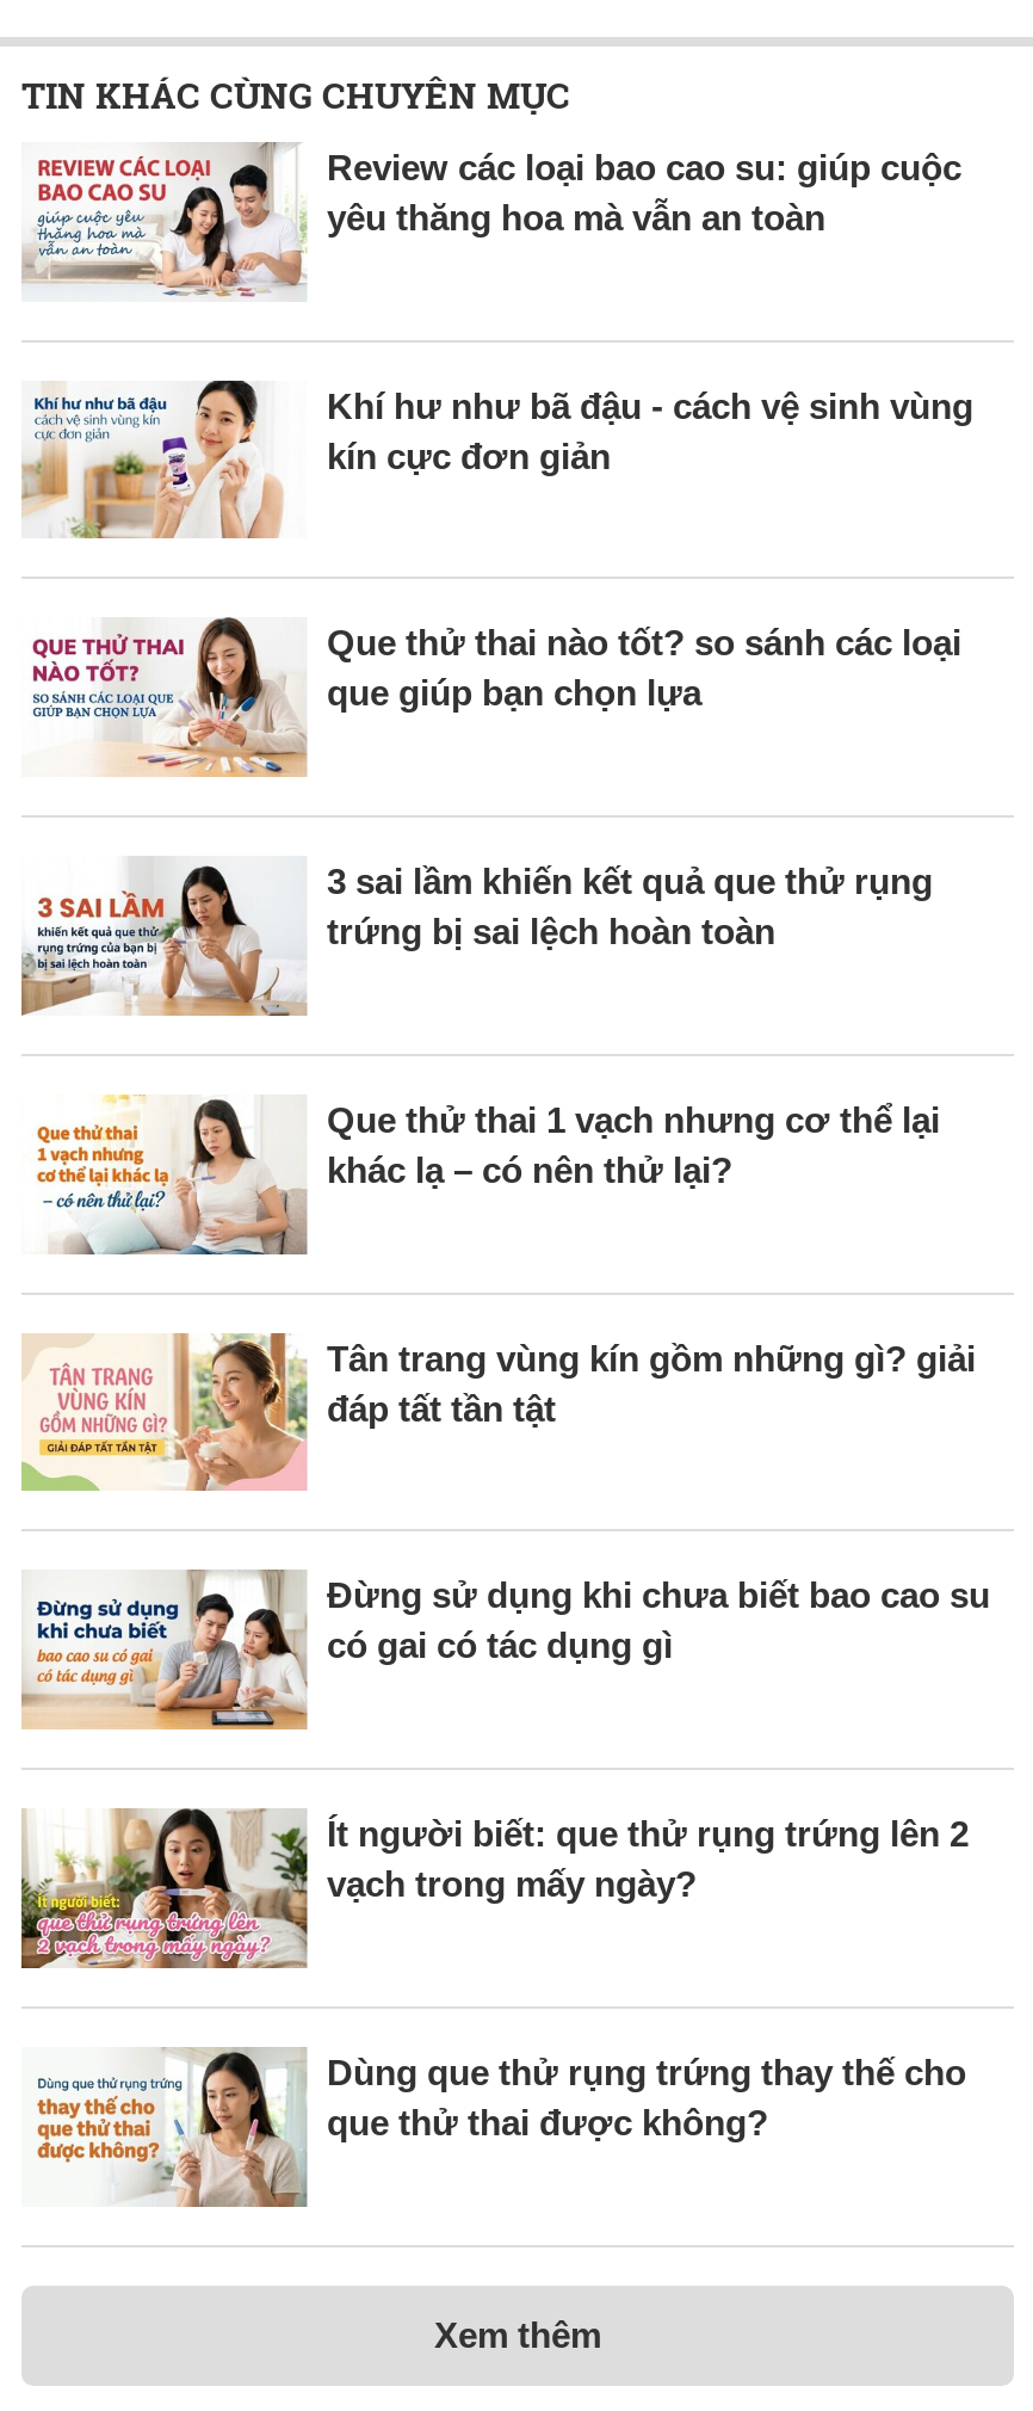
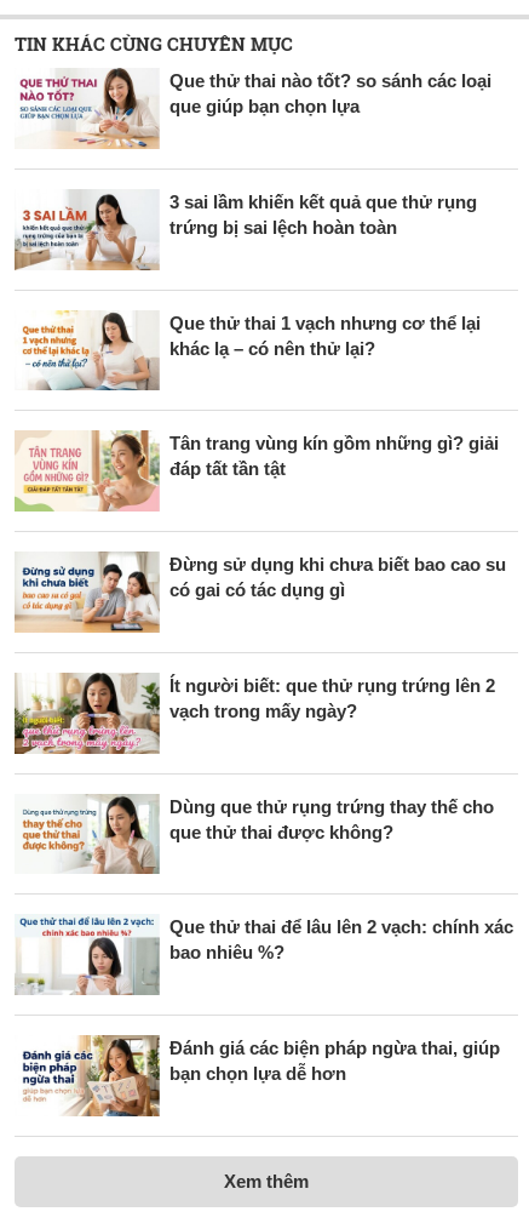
[21,140,961,300] [image] | Review các loại bao cao su: giúp cuộc | yêu thăng hoa mà vẫn an toàn -> none
[21,378,973,541] [image] | Khí hư như bã đậu - cách vệ sinh vùng | kín cực đơn giản -> none
moved [24,617,990,2142] -> [16,68,506,842]: [image] | Que thử thai nào tốt? so sánh các loại | que giúp bạn chọn lựa | ... | Dùng que thử rụng trứng thay thế cho | que thử thai được không?
none -> [15,917,513,995] [image] | Que thử thai để lâu lên 2 vạch: chính xác | bao nhiêu %?
none -> [22,1035,500,1118] [image] | Đánh giá các biện pháp ngừa thai, giúp | bạn chọn lựa dễ hơn

